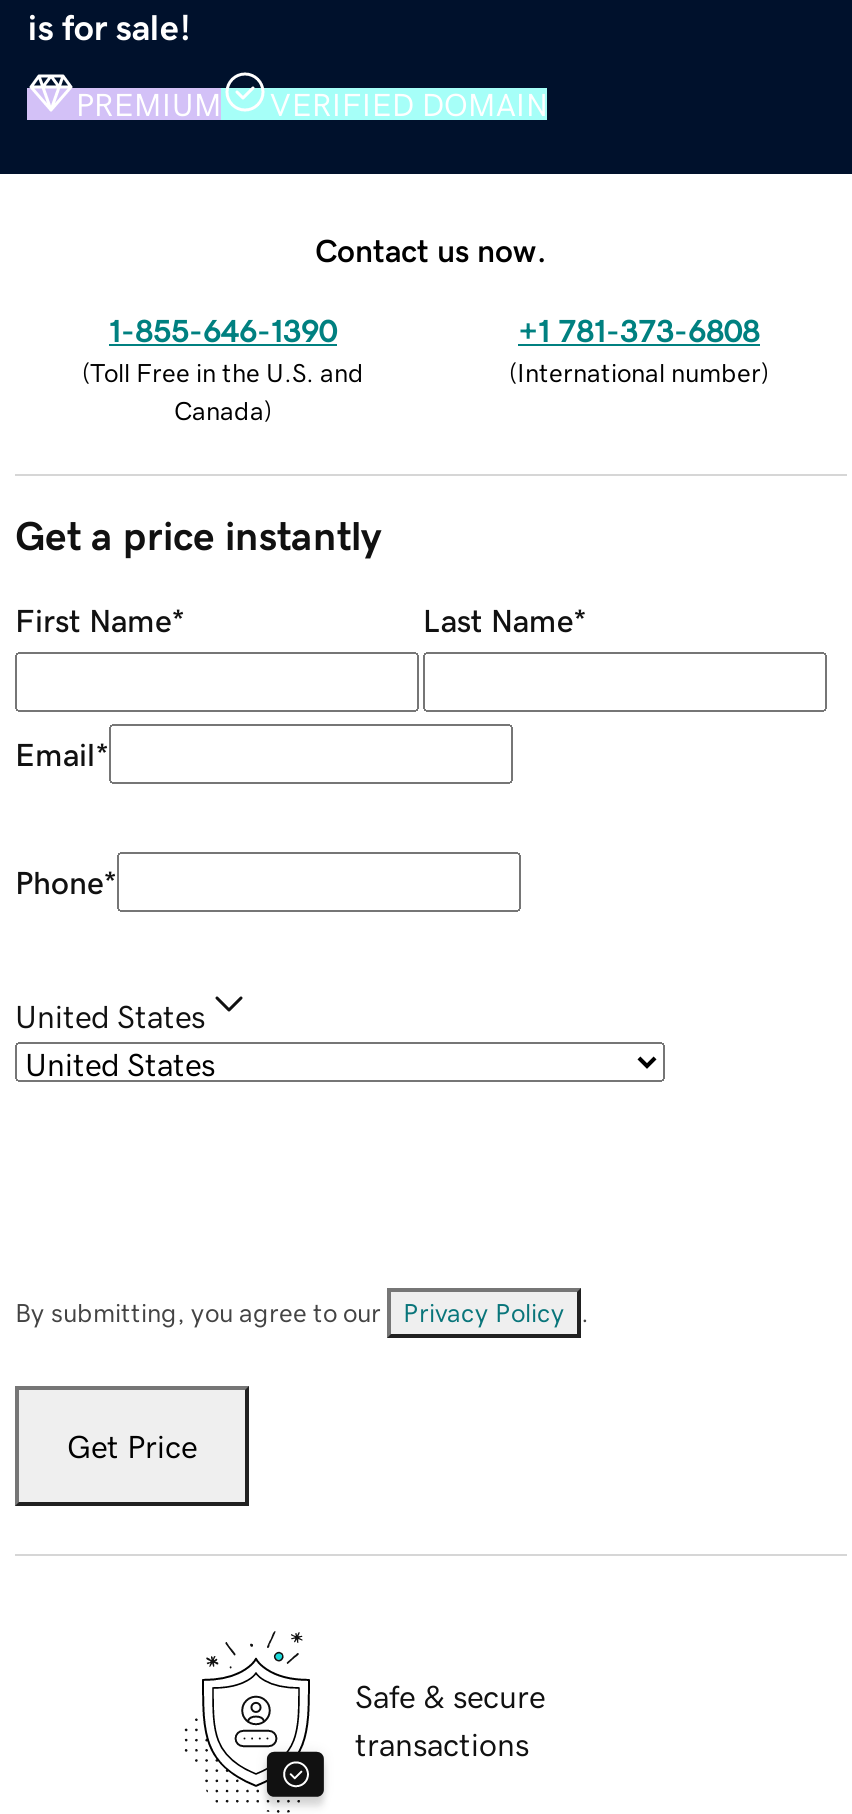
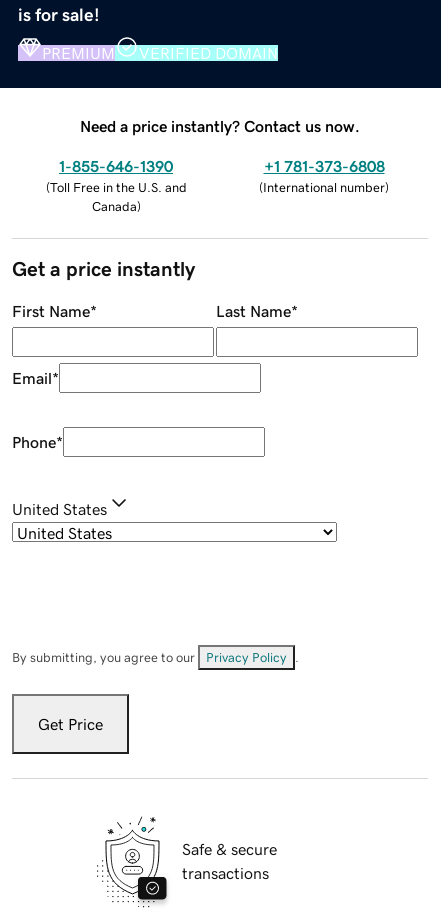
[315,233,547,265] Contact us now. -> [80,118,360,134] Need a price instantly? Contact us now.

